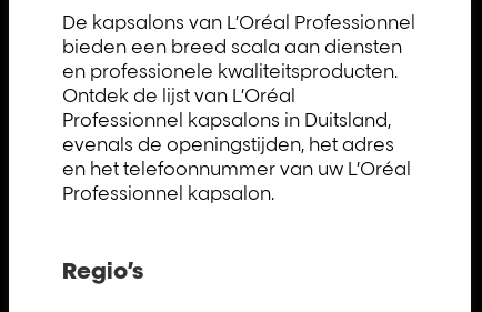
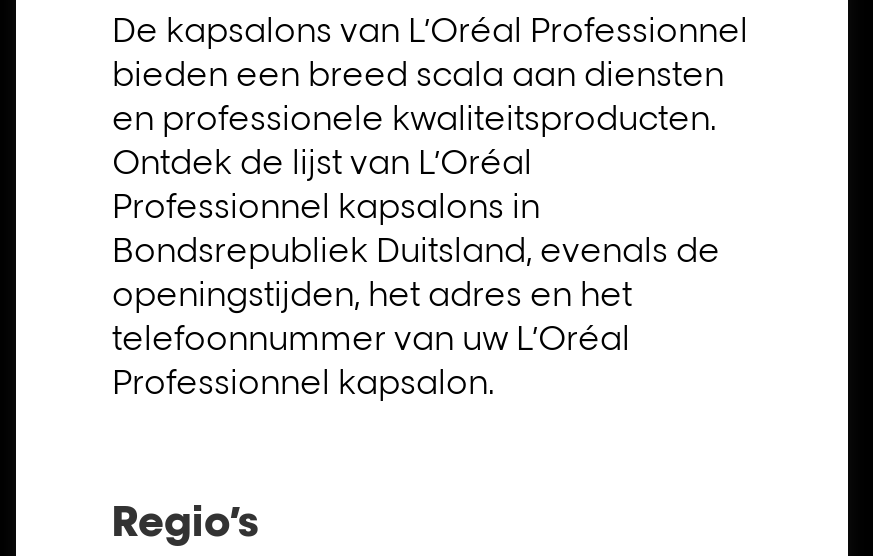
[62,109,411,180] Professionnel kapsalons in Duitsland, | evenals de openingstijden, het adres | en het telefoonnummer van uw L’Oréal -> [112,186,720,358] Professionnel kapsalons in | Bondsrepubliek Duitsland, evenals de | openingstijden, het adres en het | telefoonnummer van uw L’Oréal

